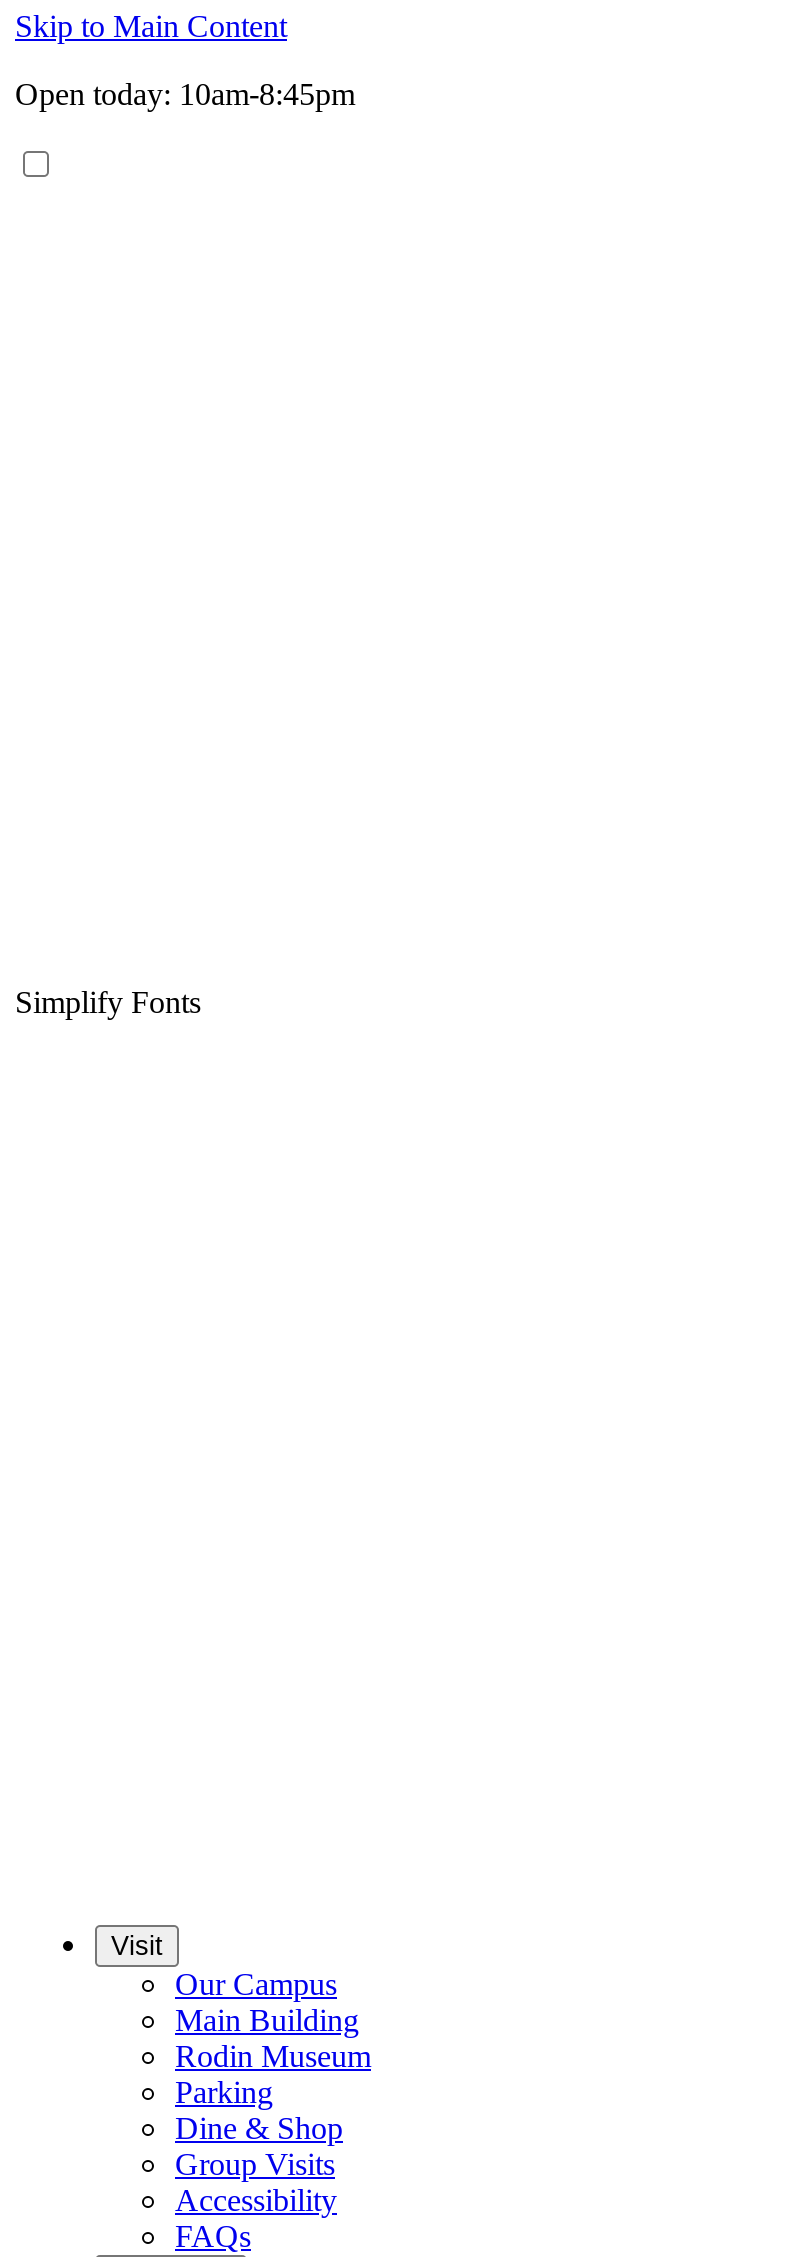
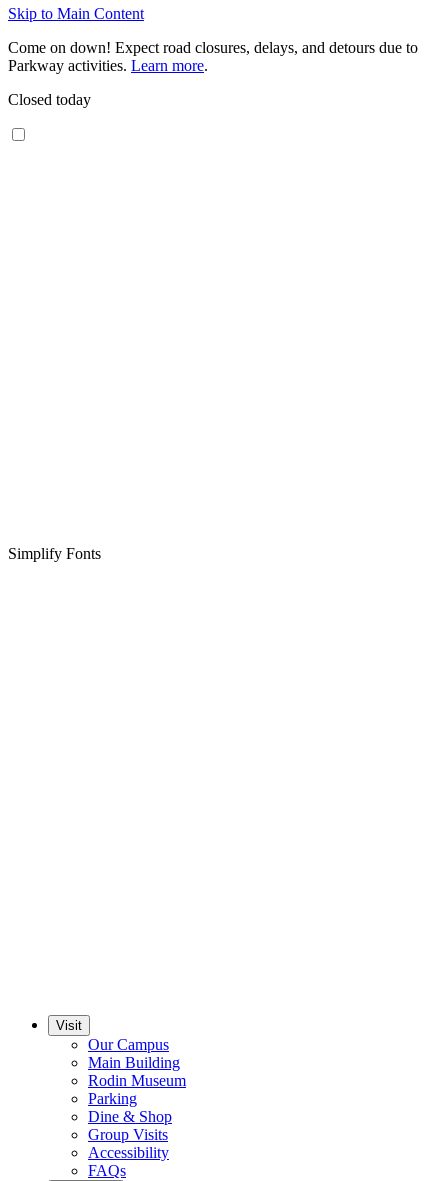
[15,77,355,111] Open today: 10am-8:45pm -> [8,39,418,108] Come on down! Expect road closures, delays, and detours due to | Parkway activities. Learn more. | Closed today

